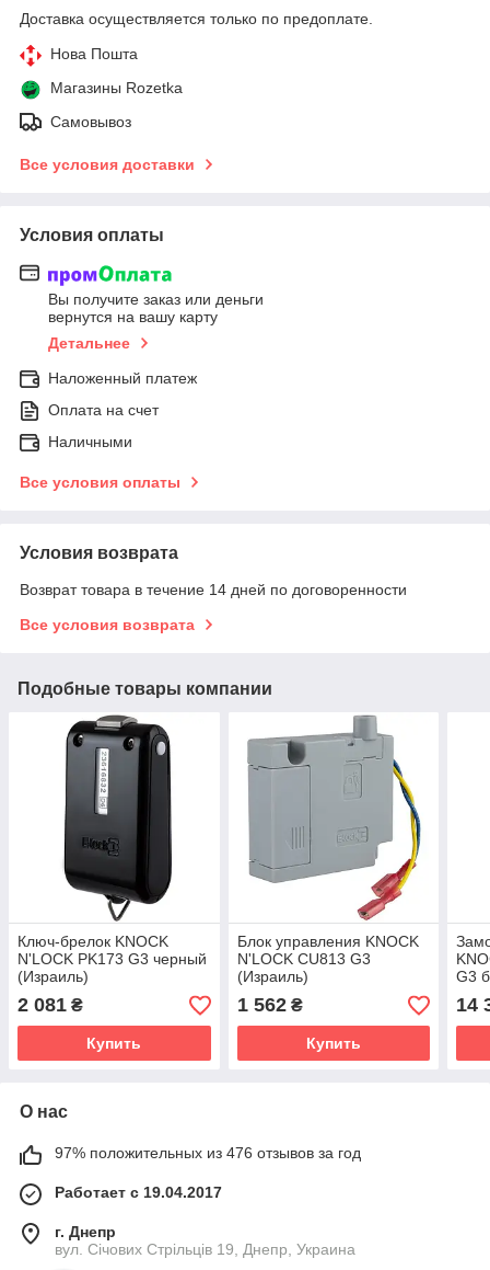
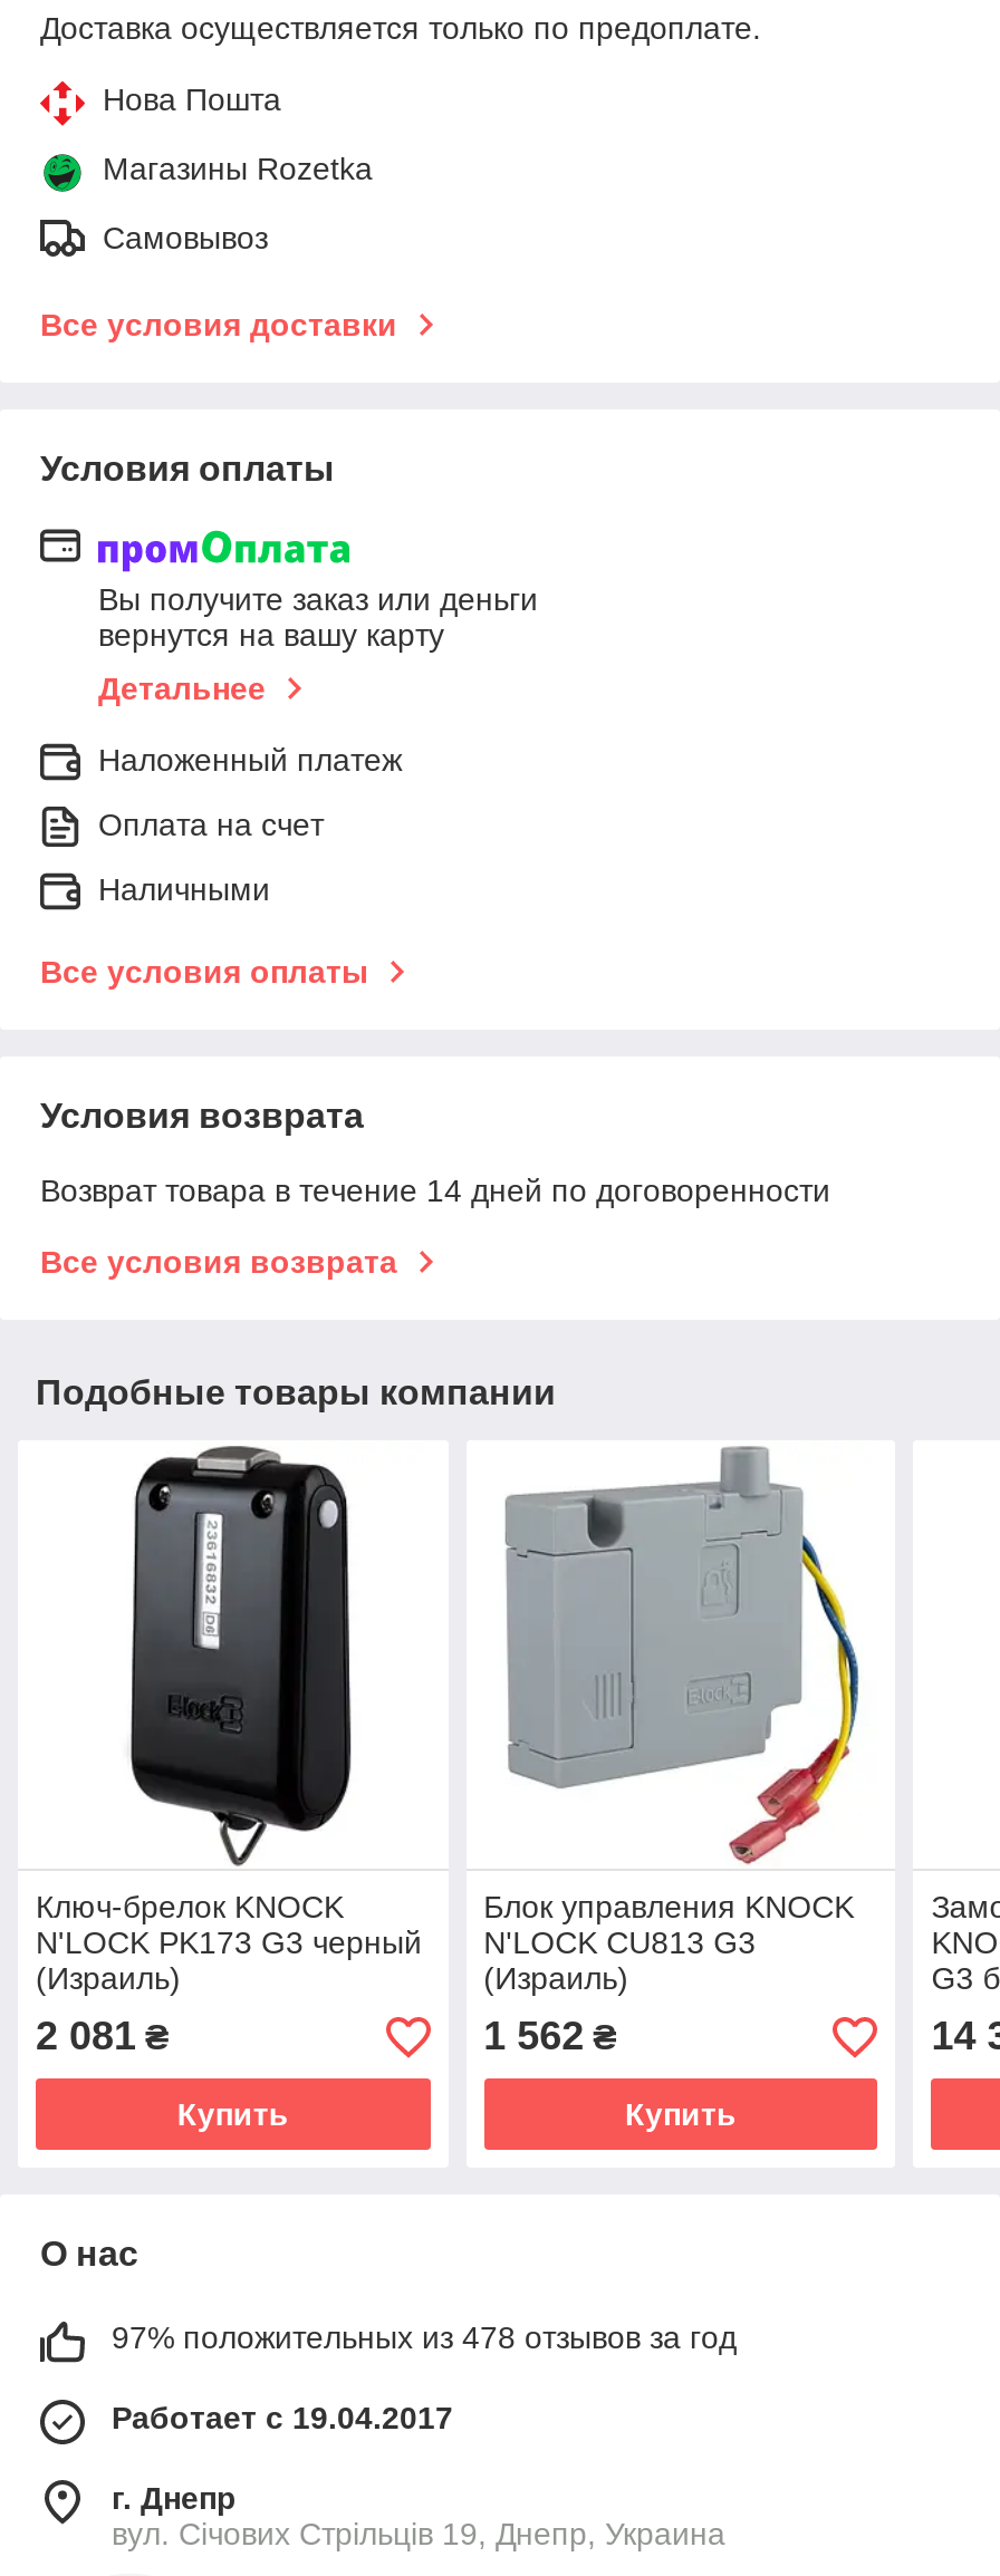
[55,1144,361,1162] 97% положительных из 476 отзывов за год -> [112,2320,737,2356] 97% положительных из 478 отзывов за год

